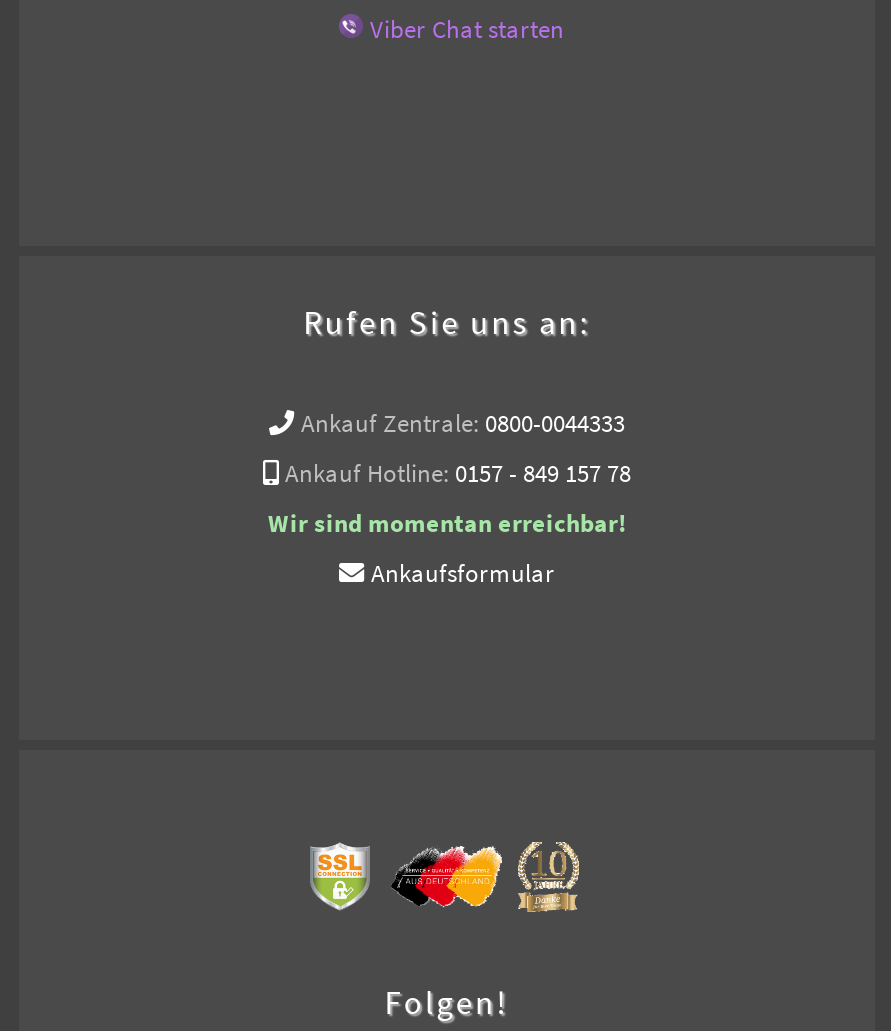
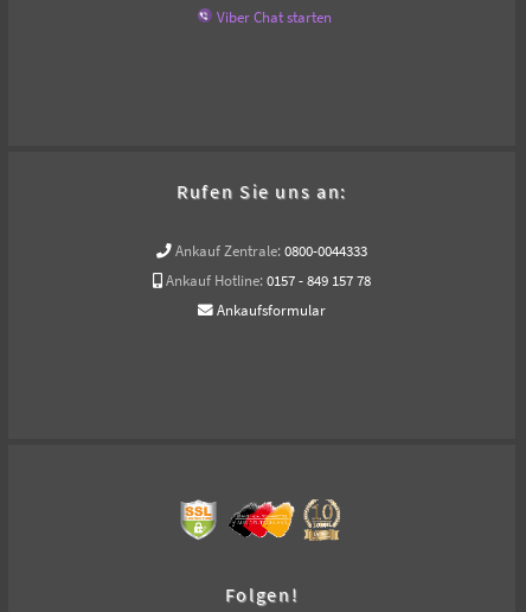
[268,508,626,538] Wir sind momentan erreichbar! -> none
moved [371,558,555,588] -> [217,301,326,319]: Ankaufsformular

